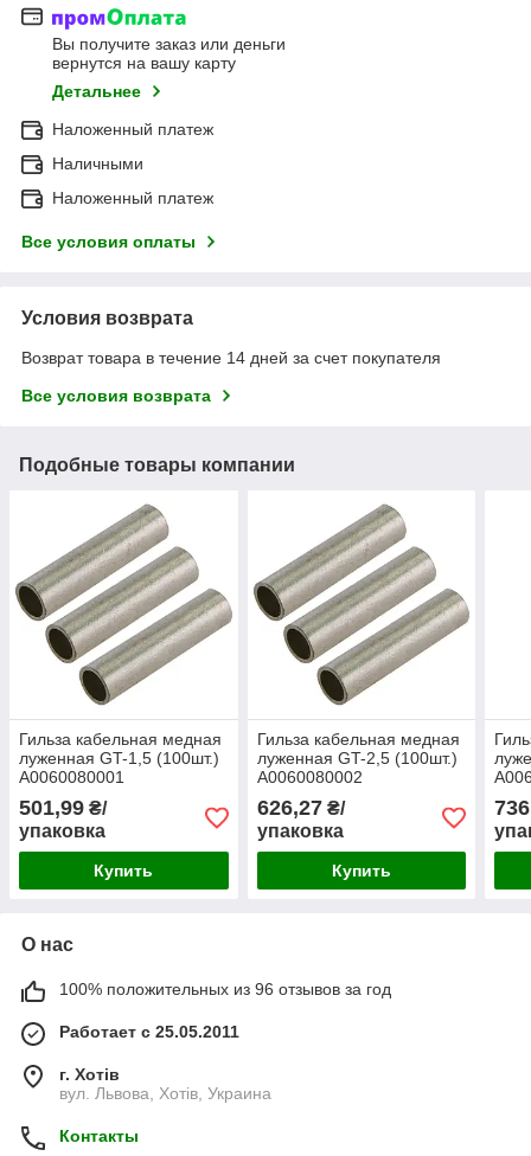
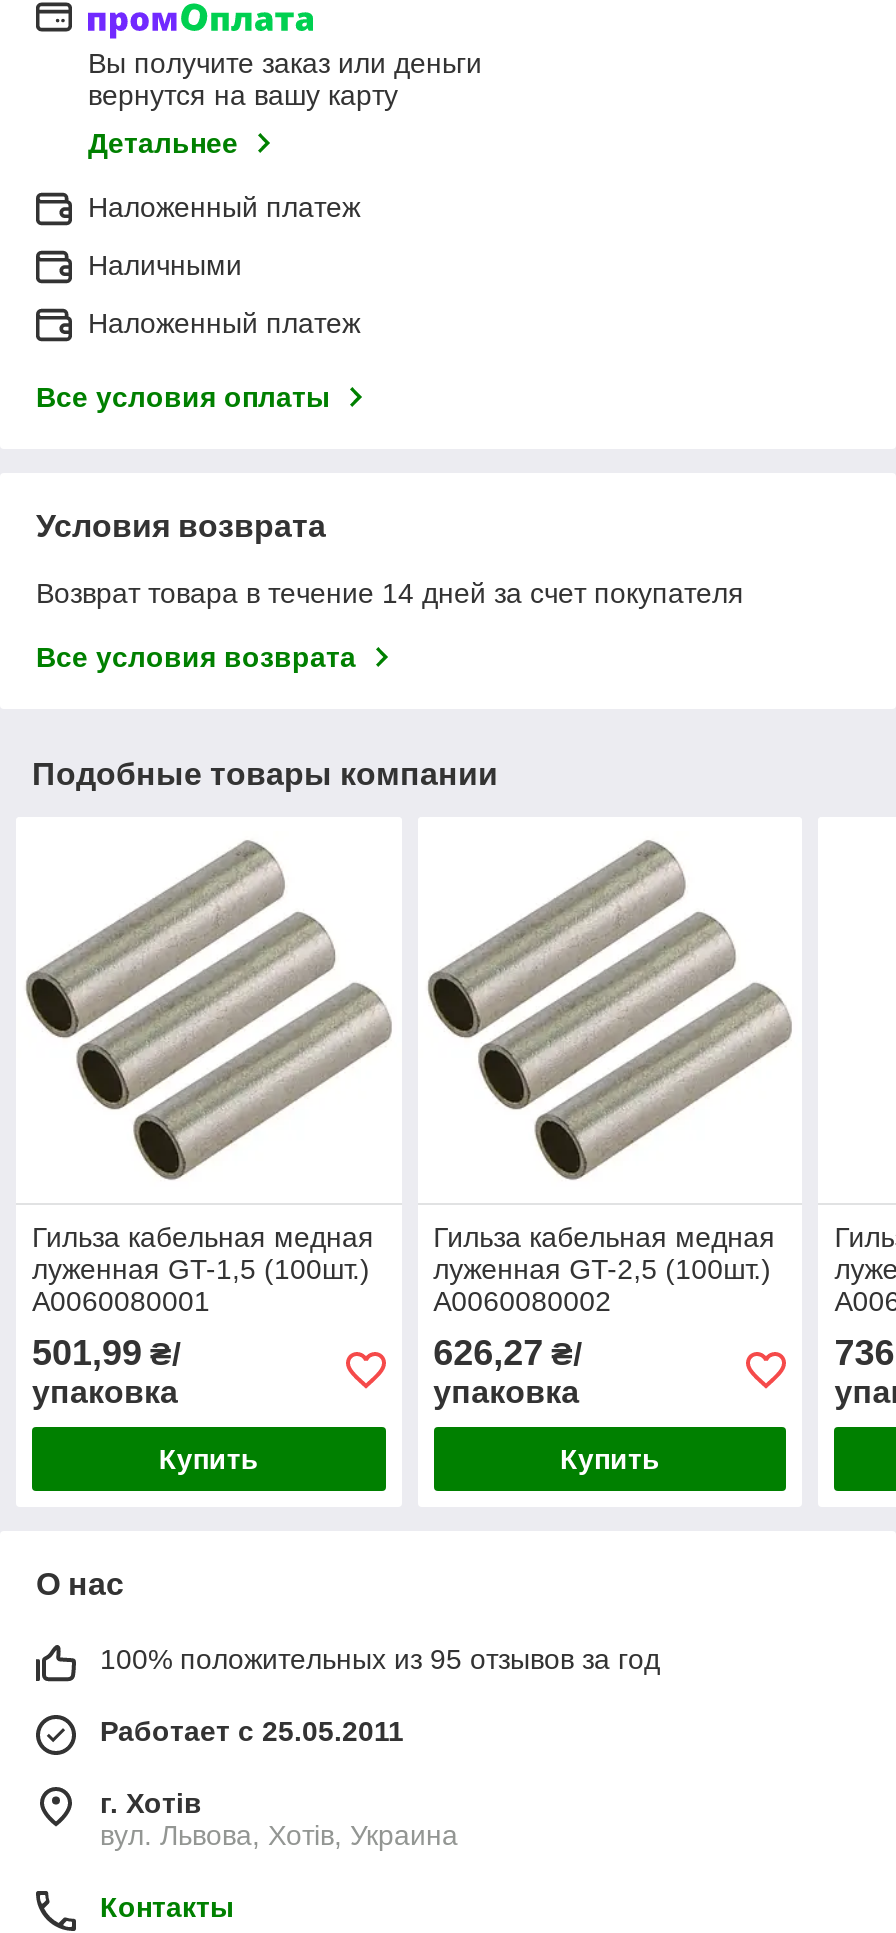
[59,979,391,998] 100% положительных из 96 отзывов за год -> [100,1643,660,1675] 100% положительных из 95 отзывов за год

